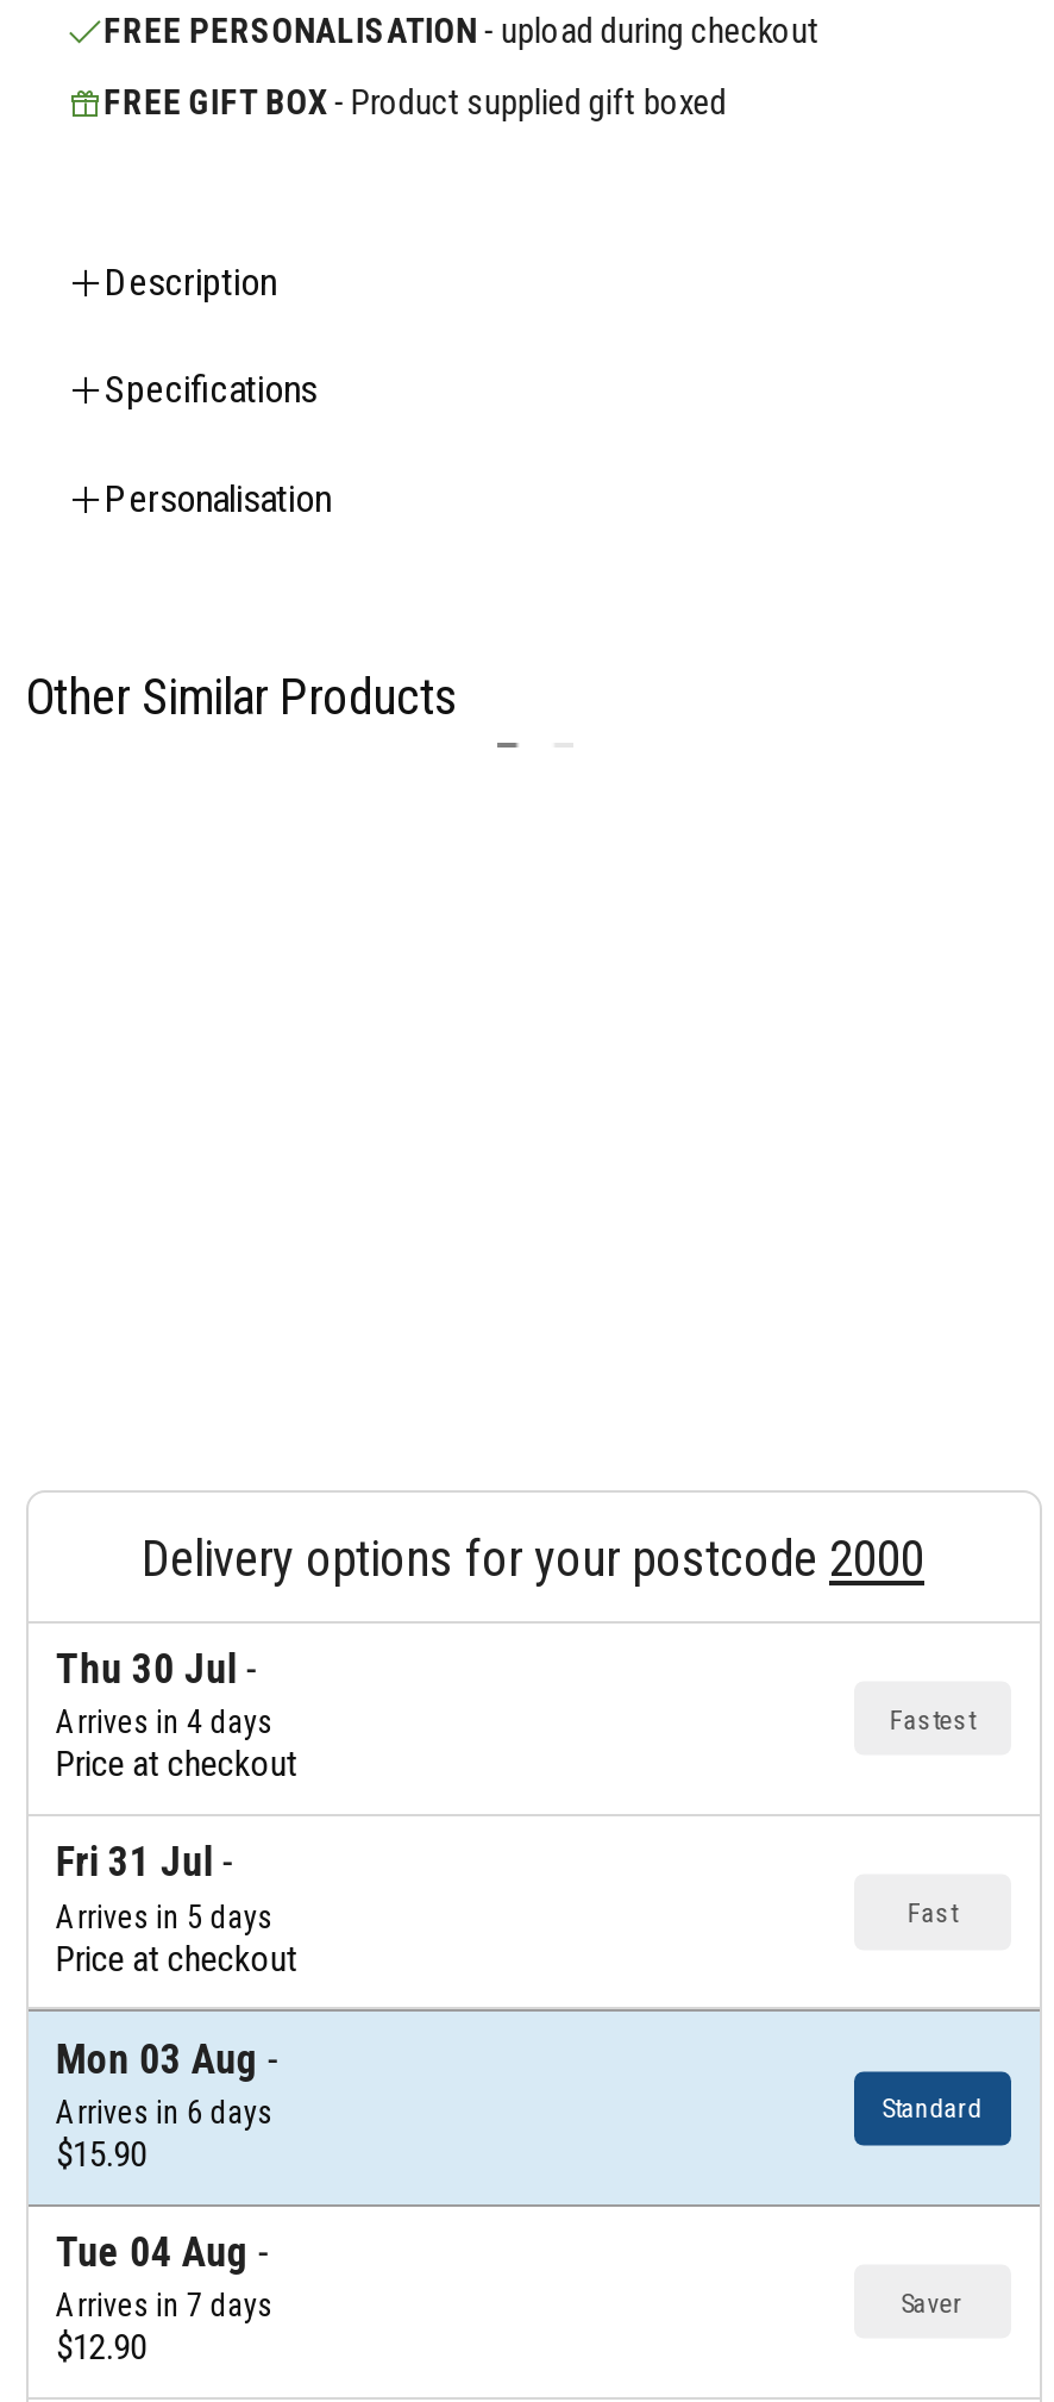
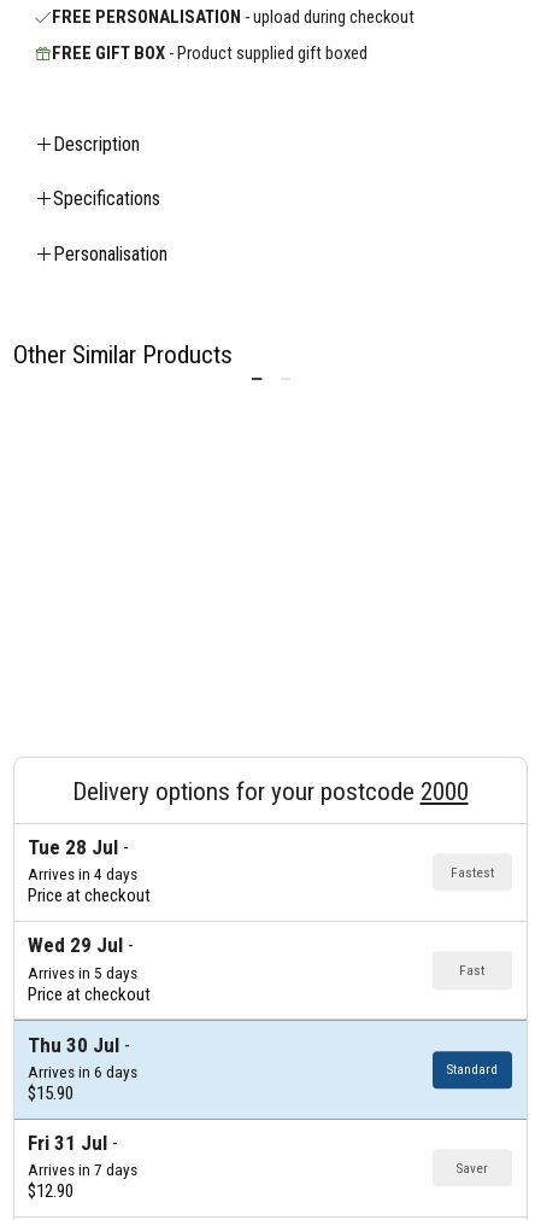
[56,1645,236,1693] Thu 30 Jul -> [28,835,119,859] Tue 28 Jul
[56,1839,213,1887] Fri 31 Jul -> [28,933,123,958] Wed 29 Jul
[56,2035,258,2083] Mon 03 Aug -> [28,1033,120,1057] Thu 30 Jul
[56,2229,248,2276] Tue 04 Aug -> [28,1131,108,1155] Fri 31 Jul

